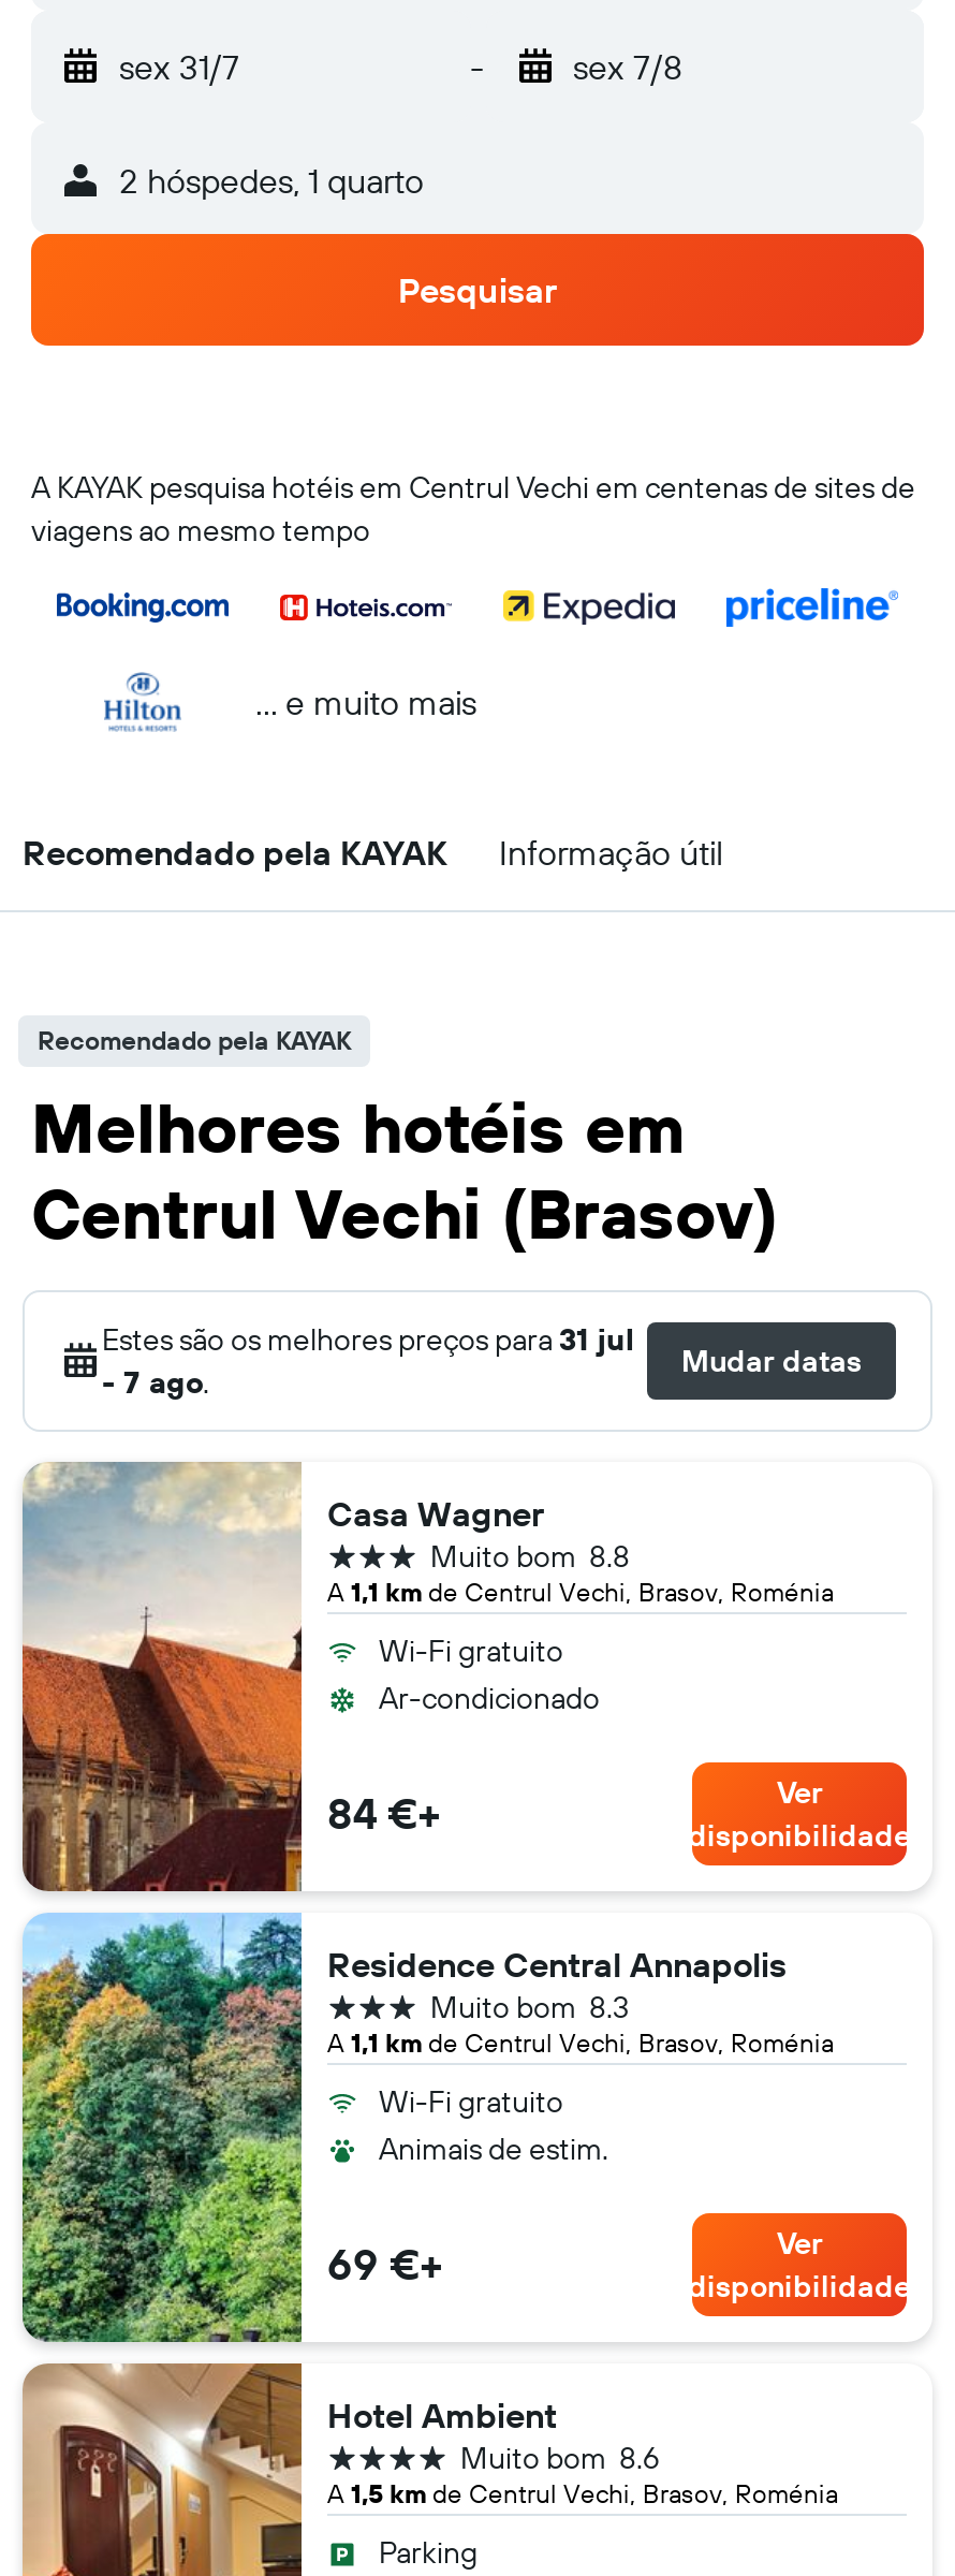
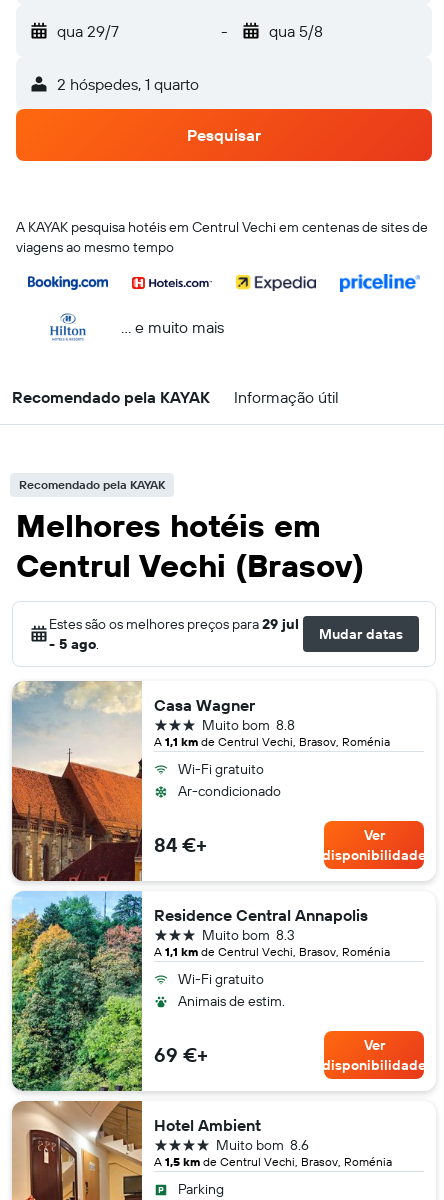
[119,45,239,88] sex 31/7 -> [57,21,119,41] qua 29/7
[573,45,682,88] sex 7/8 -> [268,21,322,41] qua 5/8
[102,1320,634,1359] Estes são os melhores preços para 31 jul -> [49,615,299,633] Estes são os melhores preços para 29 jul
[102,1363,209,1402] - 7 ago. -> [49,635,99,653] - 5 ago.

